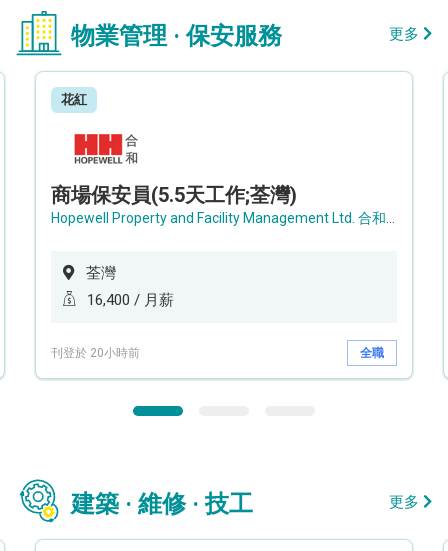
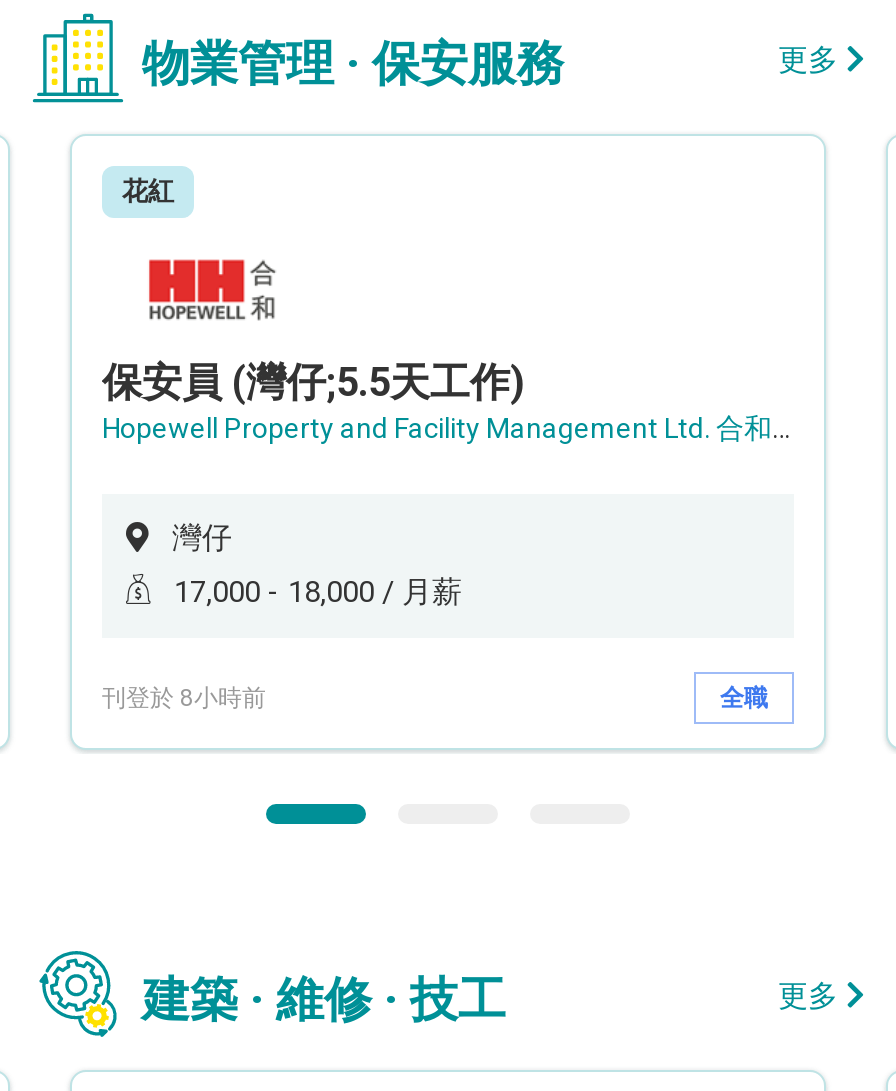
[51,183,297,207] 商場保安員(5.5天工作;荃灣) -> [102,358,524,406] 保安員 (灣仔;5.5天工作)
[86,264,116,282] 荃灣 -> [172,520,232,556] 灣仔
[87,291,174,309] 16,400 / 月薪 -> [174,574,462,610] 17,000 - 18,000 / 月薪
[51,345,140,359] 刊登於 20小時前 -> [102,683,266,711] 刊登於 8小時前

